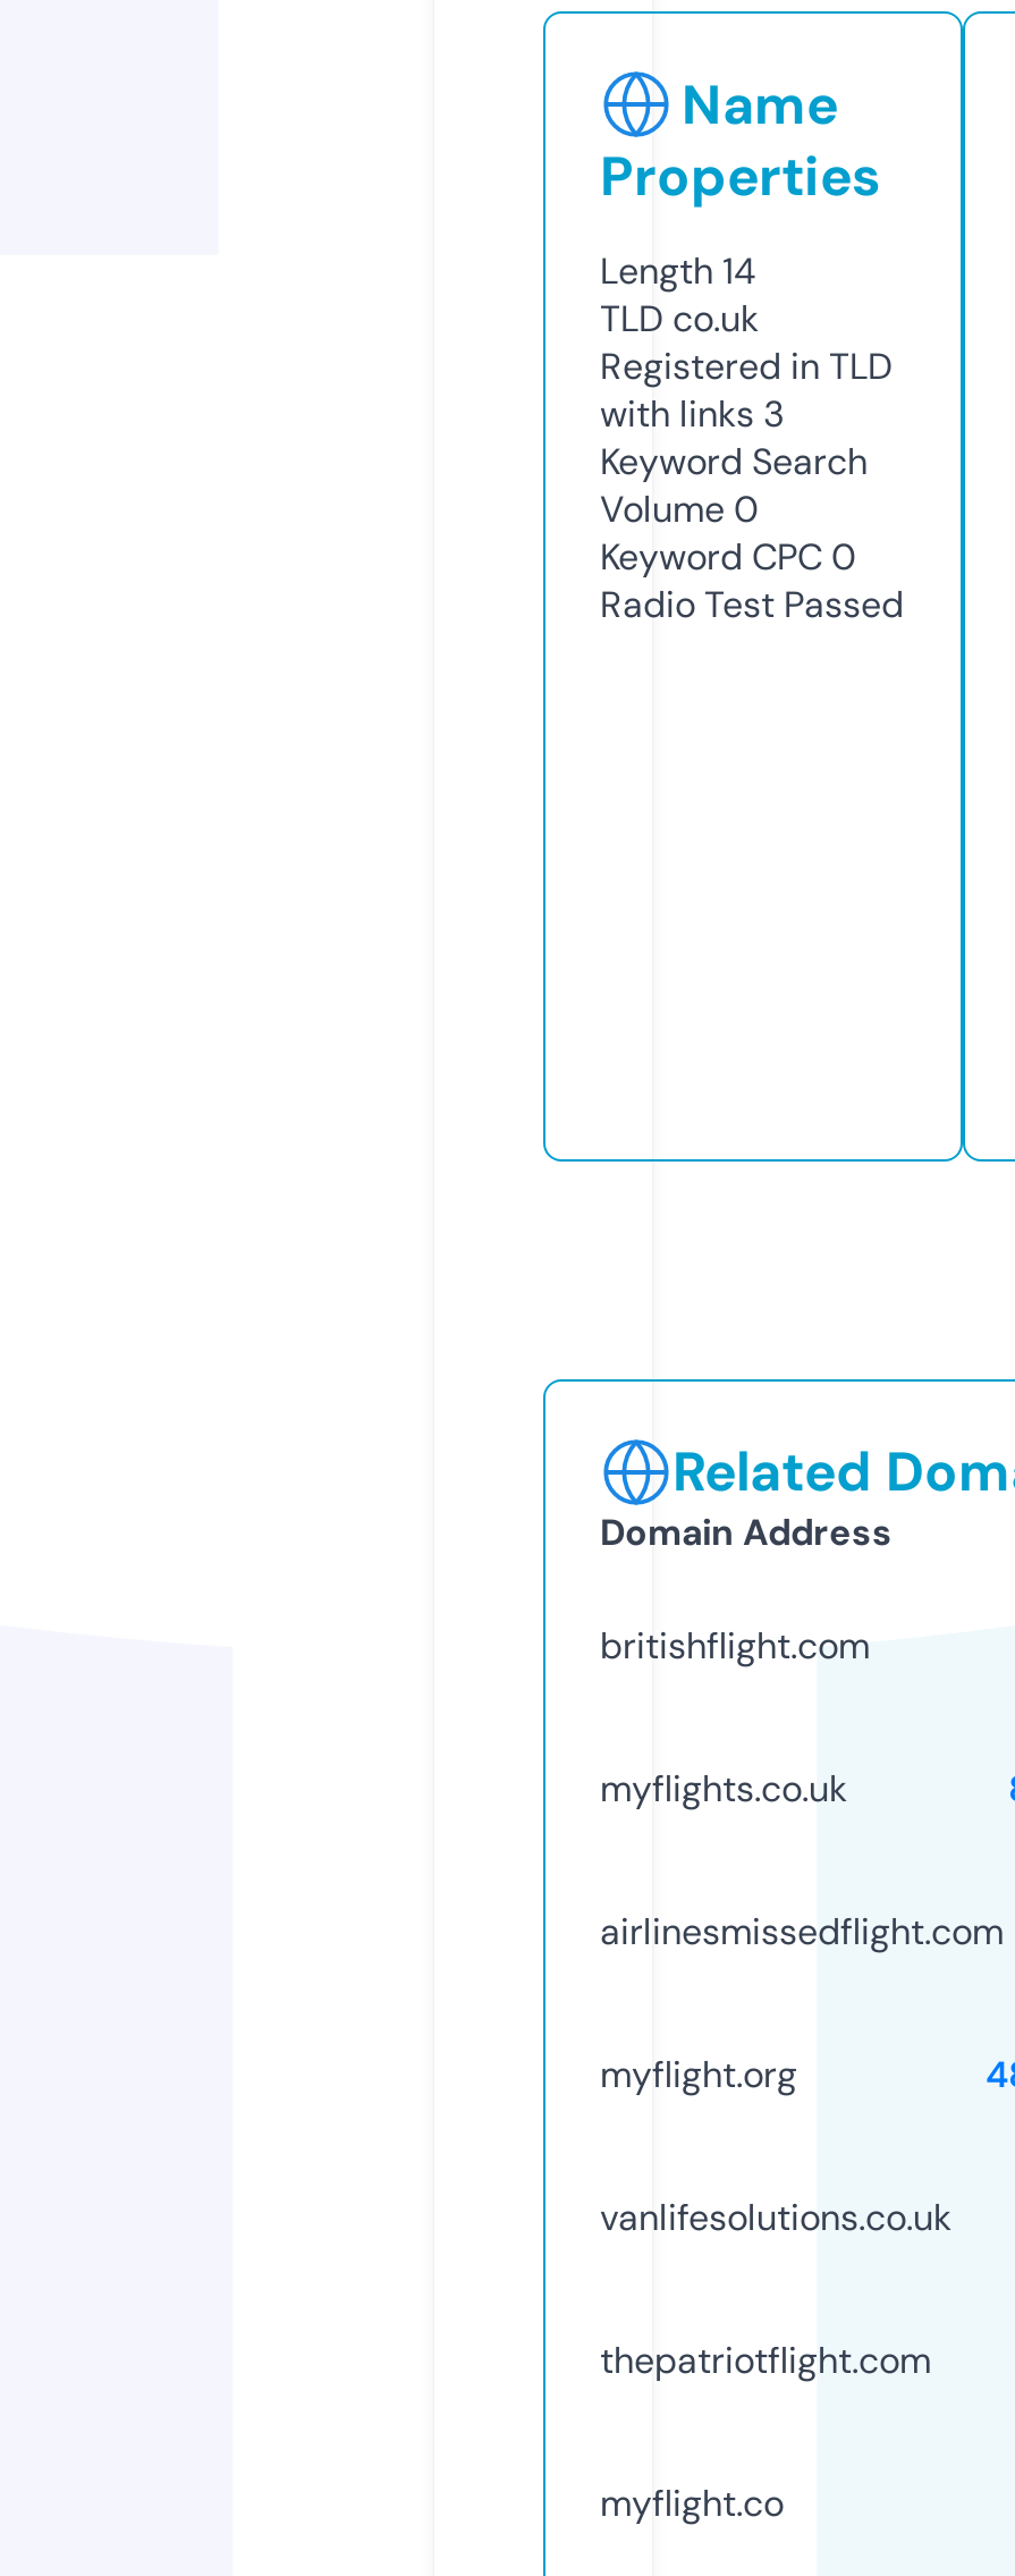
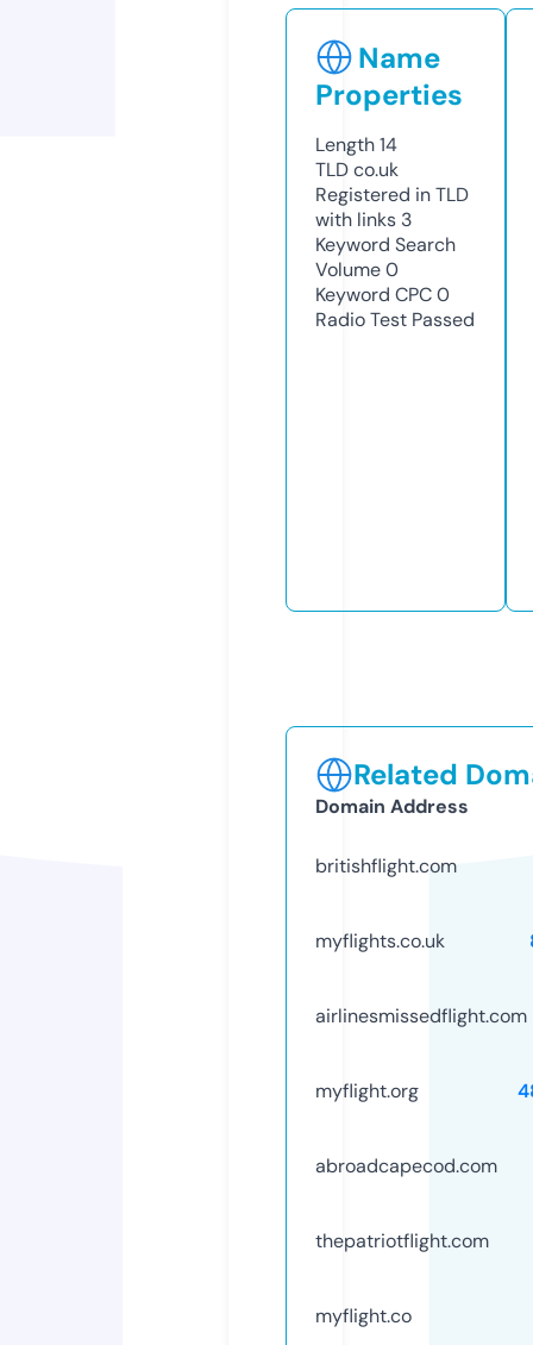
[600,2193,951,2241] vanlifesolutions.co.uk -> [315,1153,497,1178] abroadcapecod.com

